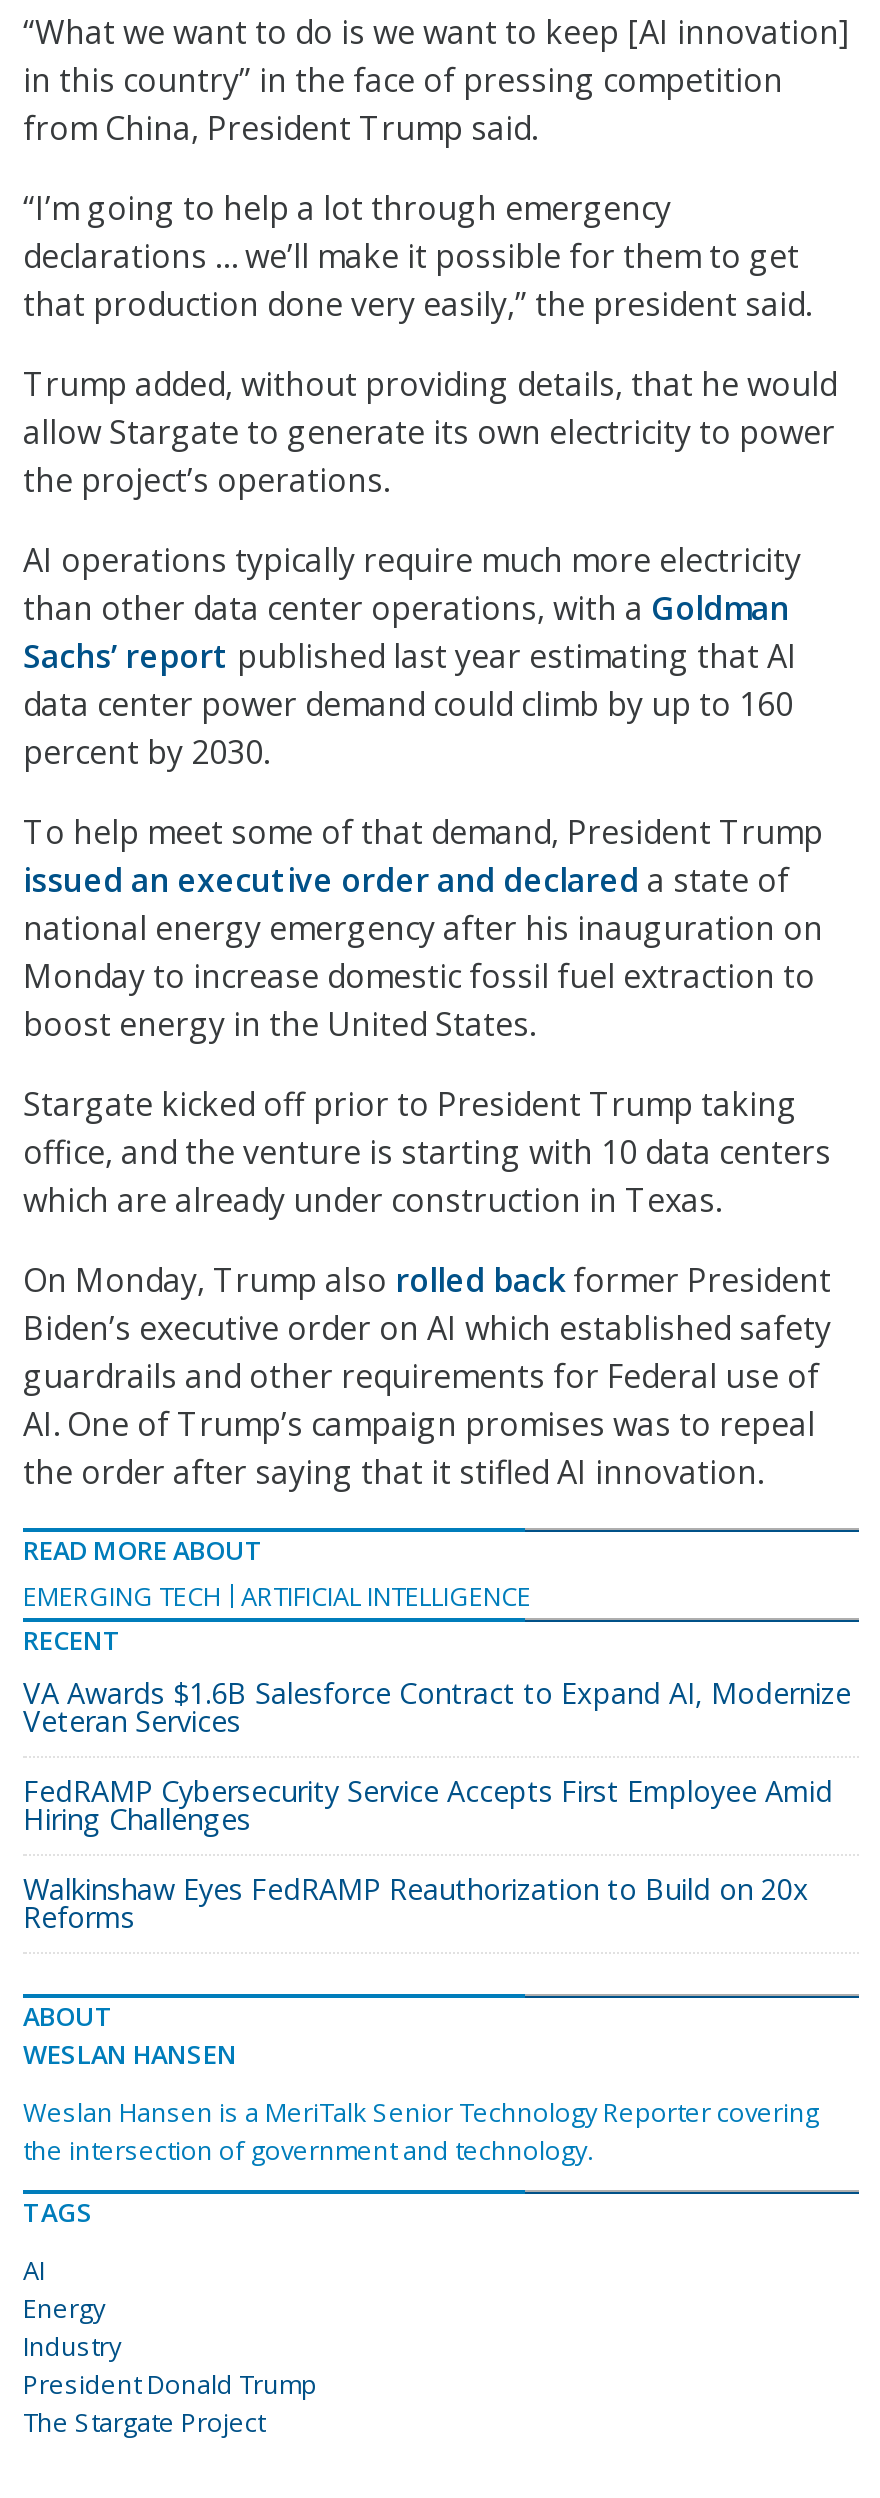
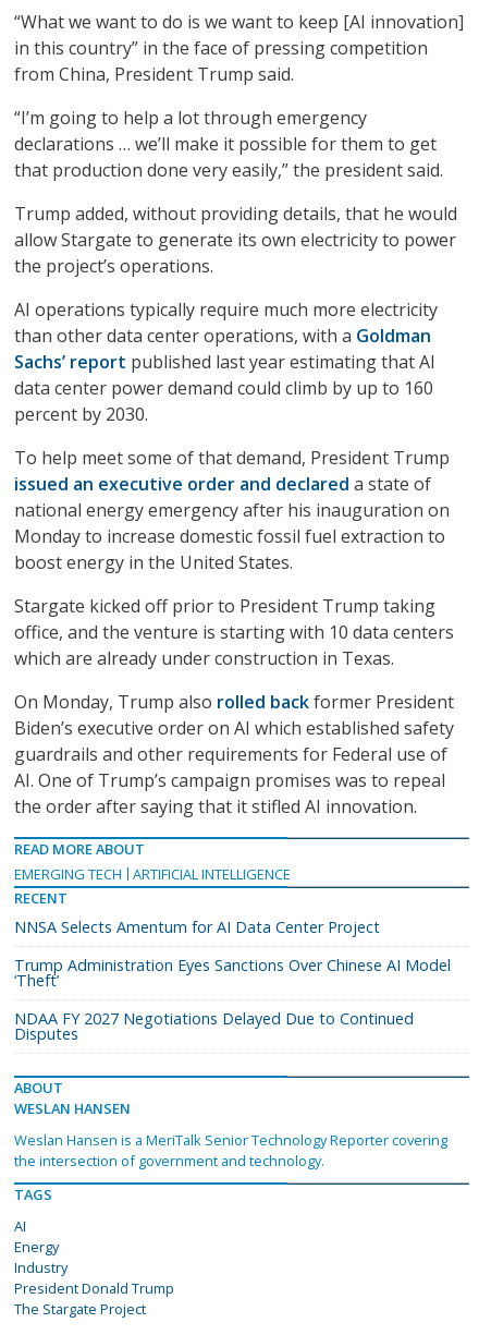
[23,1673,851,1739] VA Awards $1.6B Salesforce Contract to Expand AI, Modernize | Veteran Services -> [14,916,380,937] NNSA Selects Amentum for AI Data Center Project
[23,1771,833,1837] FedRAMP Cybersecurity Service Accepts First Employee Amid | Hiring Challenges -> [14,954,451,990] Trump Administration Eyes Sanctions Over Chinese AI Model | ‘Theft’
[23,1869,809,1935] Walkinshaw Eyes FedRAMP Reauthorization to Build on 20x | Reforms -> [14,1008,414,1044] NDAA FY 2027 Negotiations Delayed Due to Continued | Disputes

